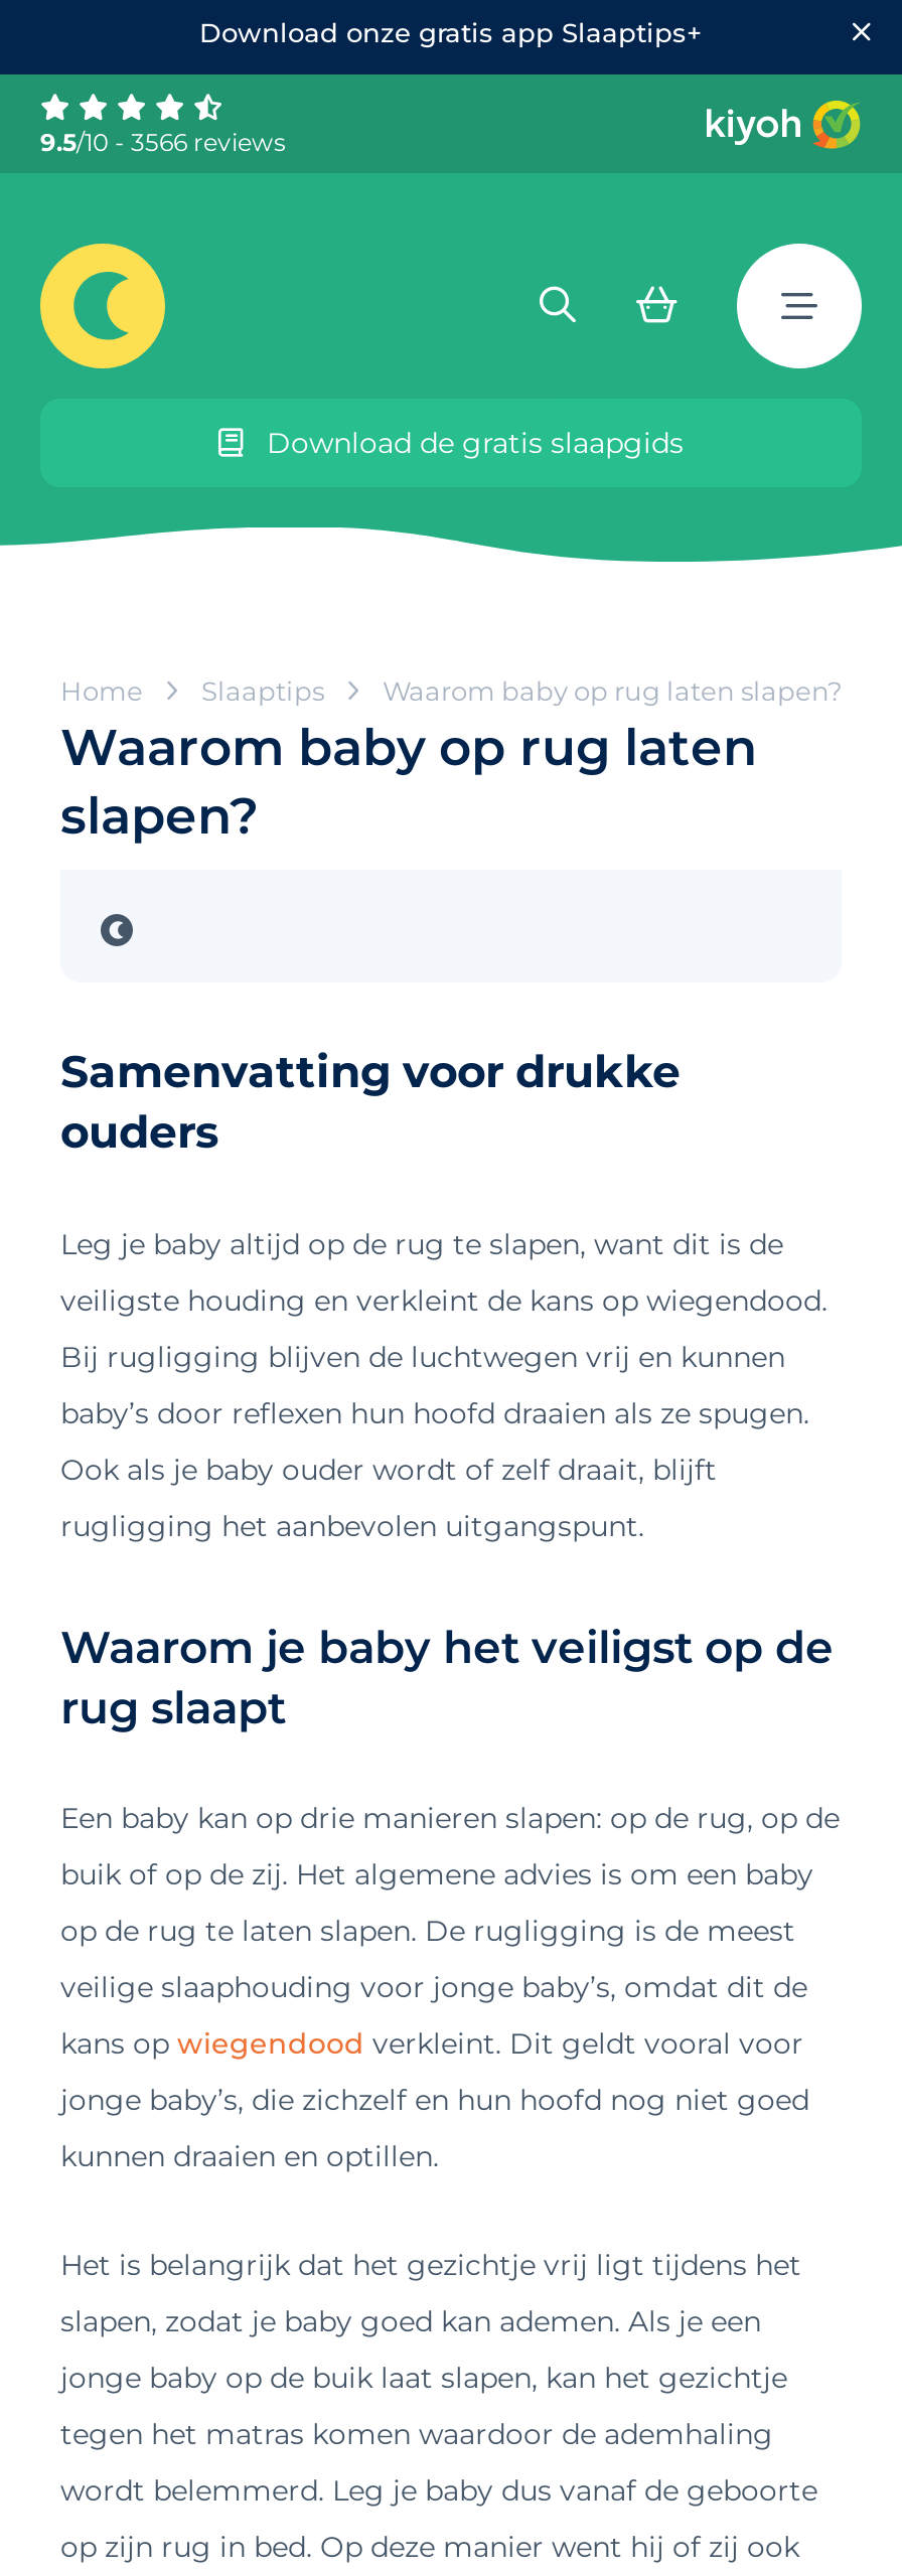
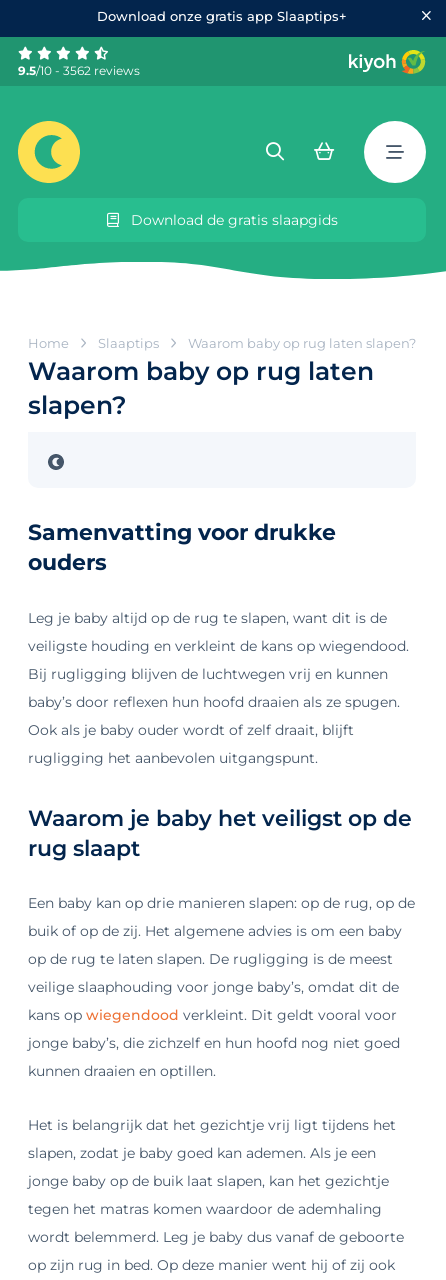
[40,127,286,157] 9.5/10 - 3566 reviews -> [18,63,140,78] 9.5/10 - 3562 reviews

